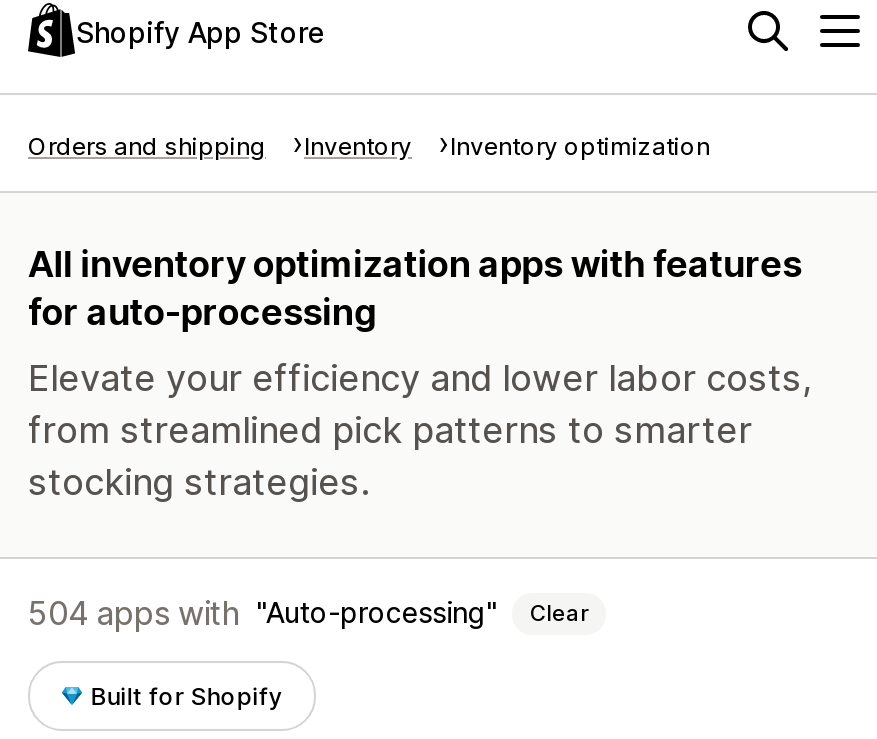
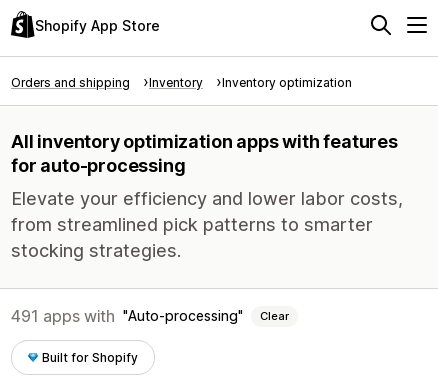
[28,593,588,633] 504 apps with Auto-processing Clear -> [11,306,289,326] 491 apps with Auto-processing Clear

